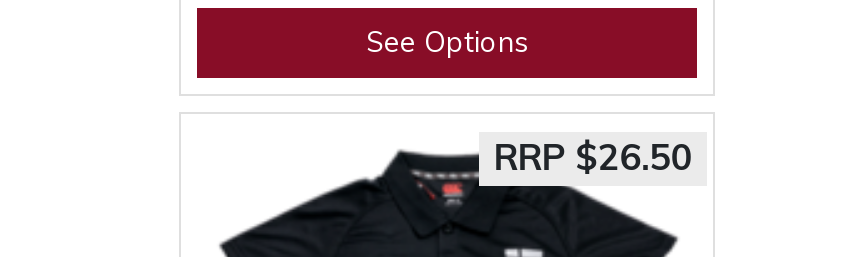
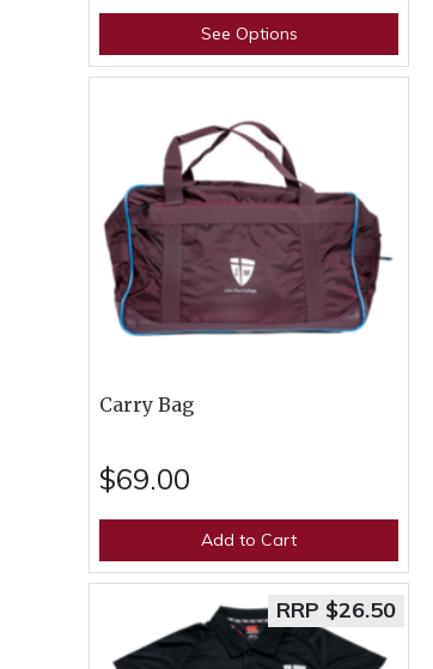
none -> [100,394,297,551] Carry Bag | $69.00 | Add to Cart
none -> [103,120,394,337] [image]

